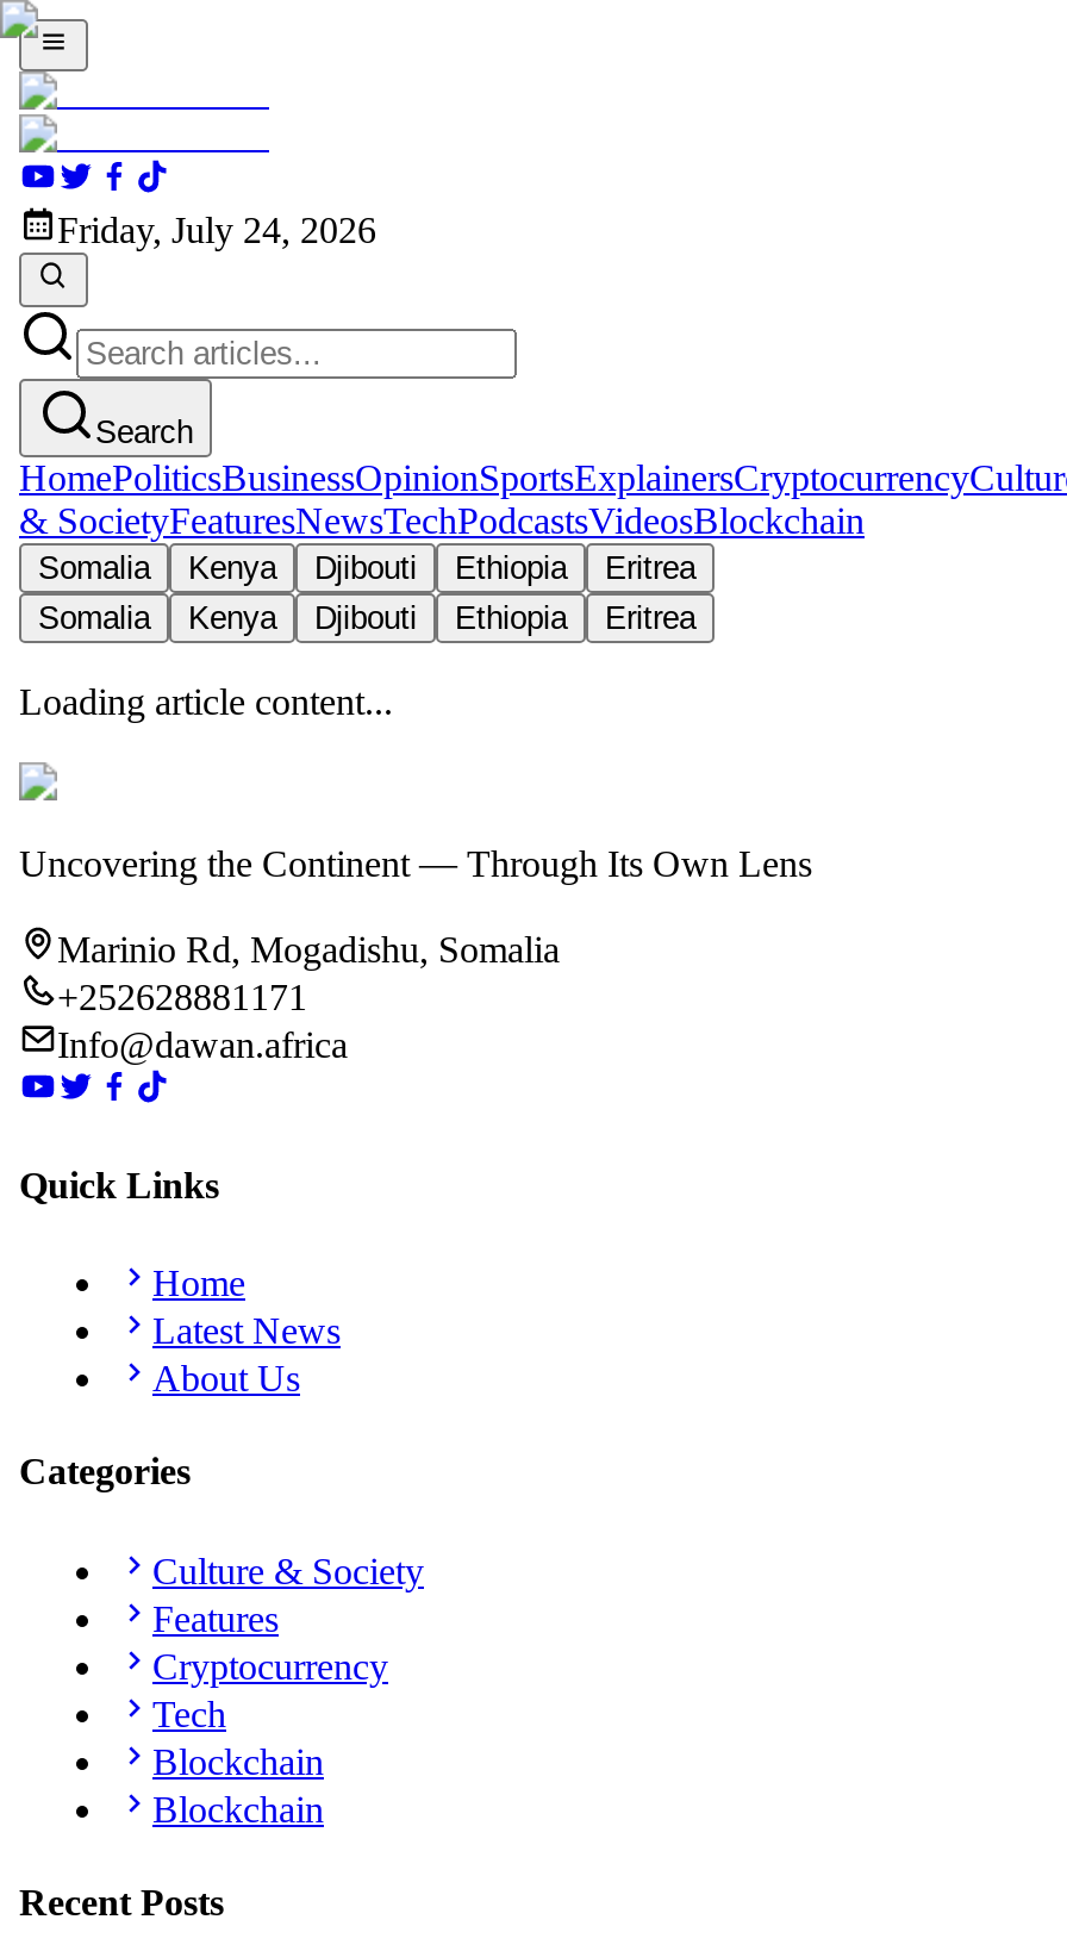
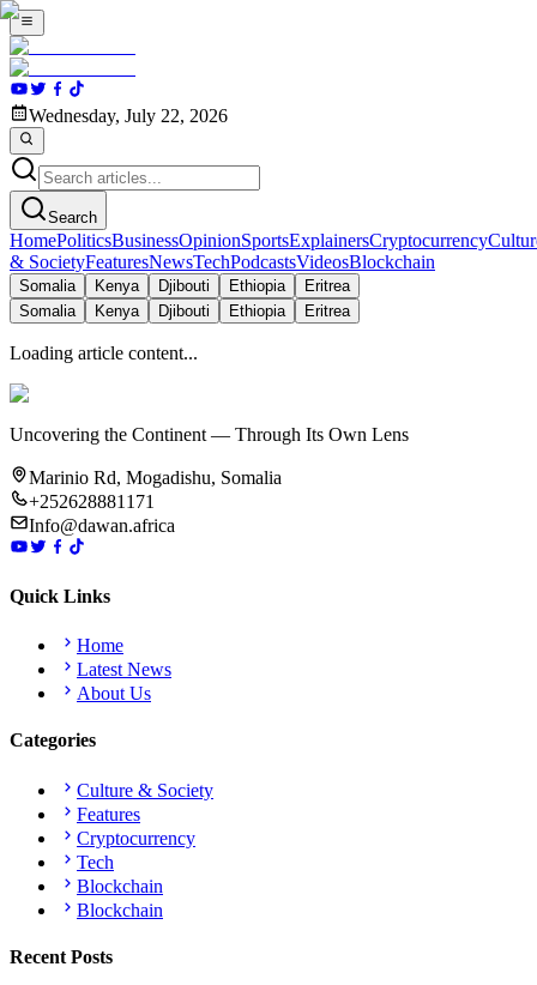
[57,210,376,251] Friday, July 24, 2026 -> [29,106,228,126] Wednesday, July 22, 2026

